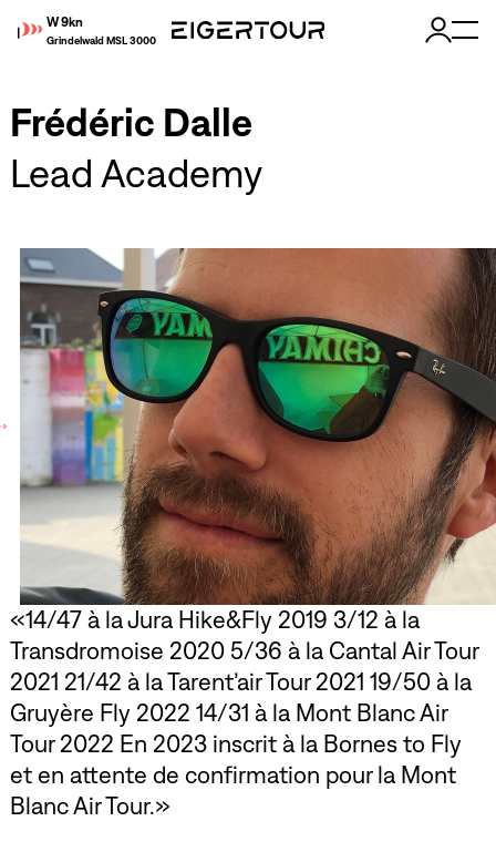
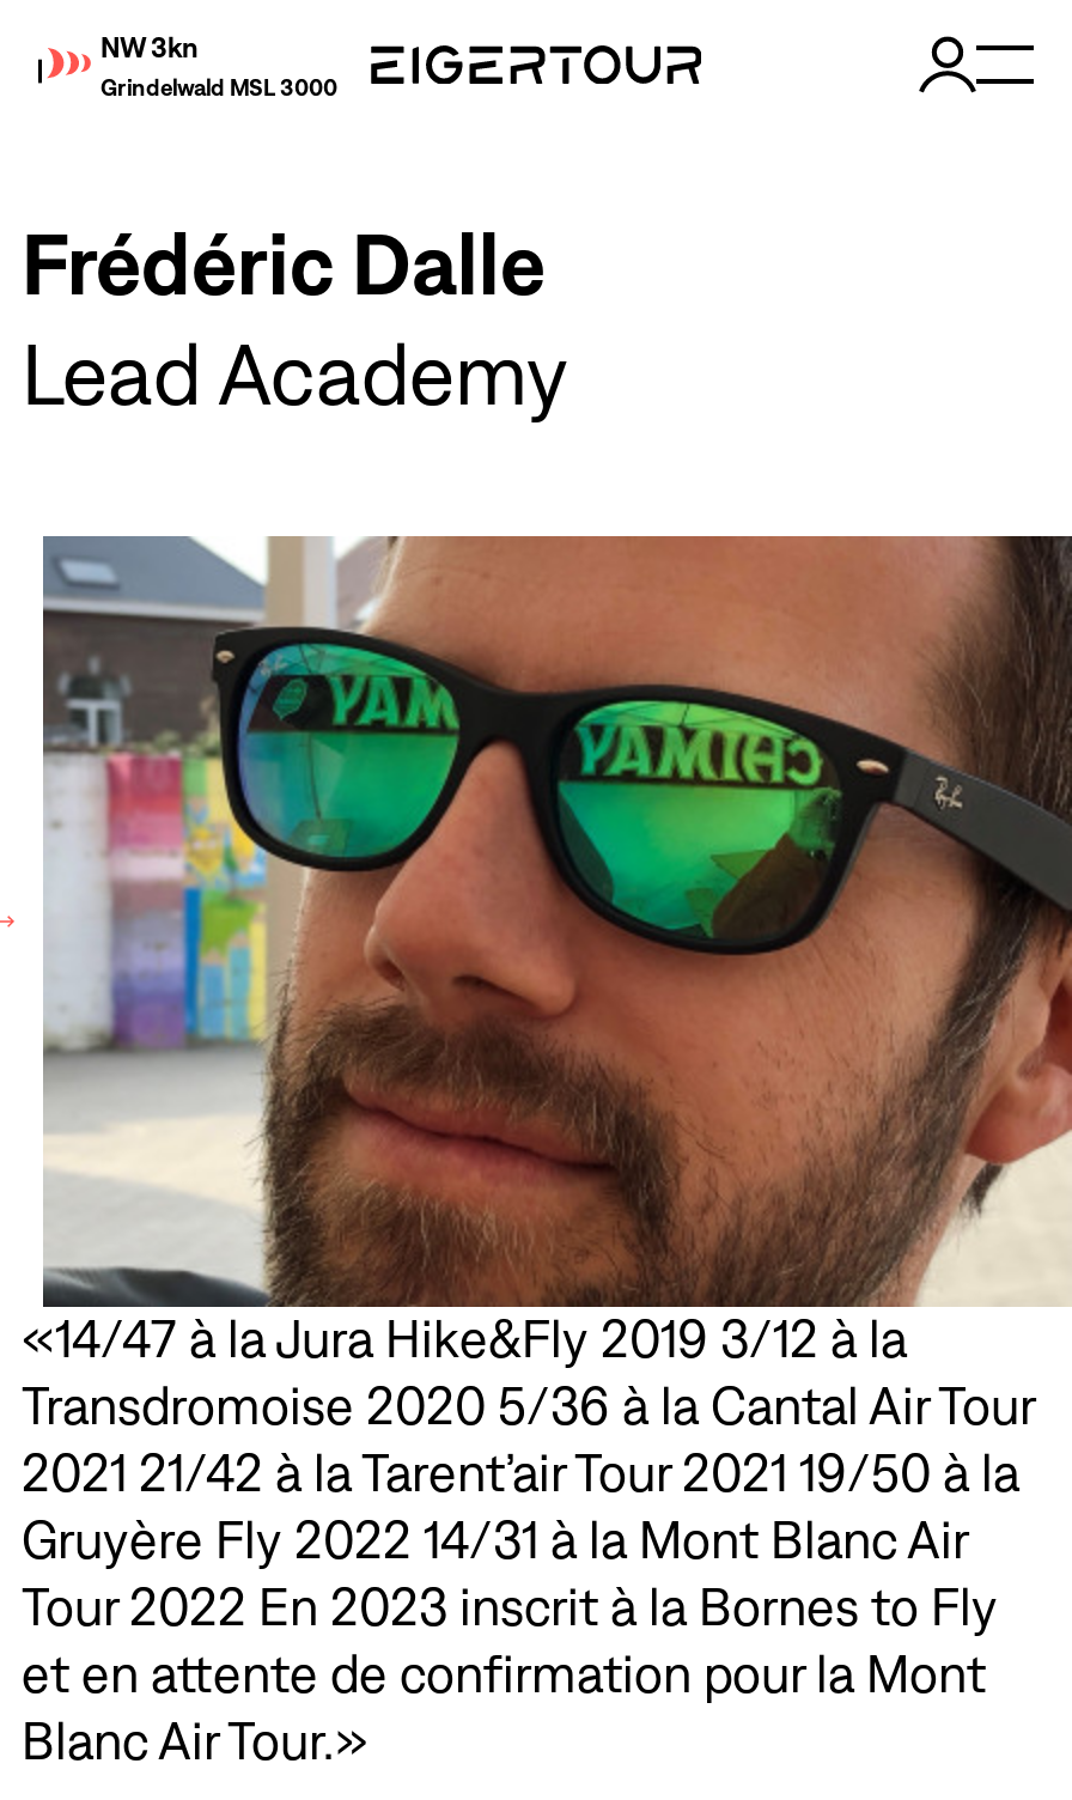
[46,14,83,28] W 9kn -> [100,30,199,61] NW 3kn

